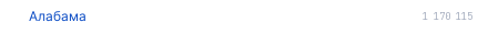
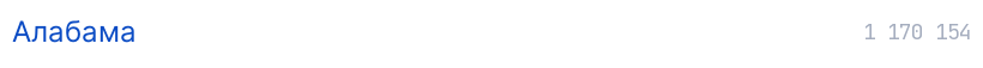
[423,9,472,23] 1 170 115 -> [863,17,971,45] 1 170 154

